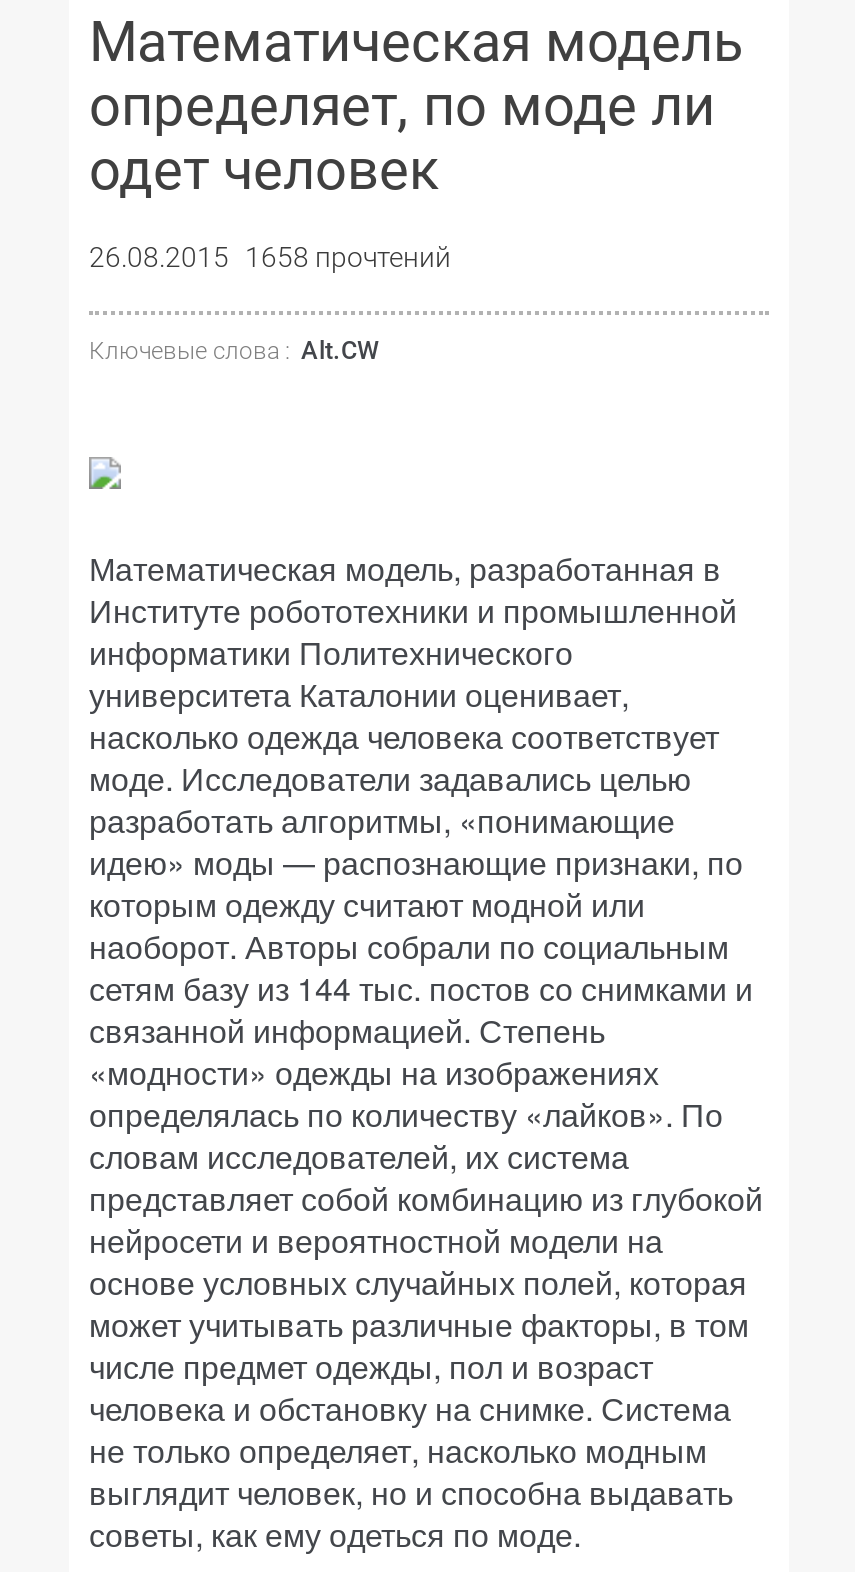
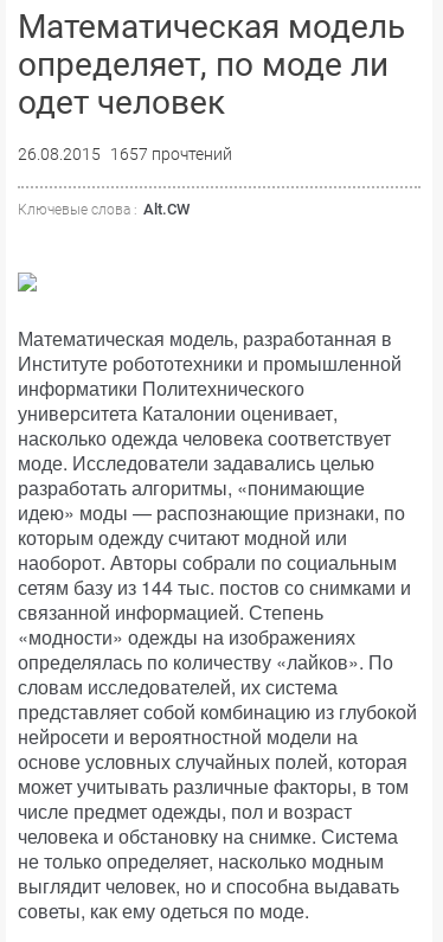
[89,241,451,273] 26.08.2015 1658 прочтений -> [18,145,232,164] 26.08.2015 1657 прочтений

